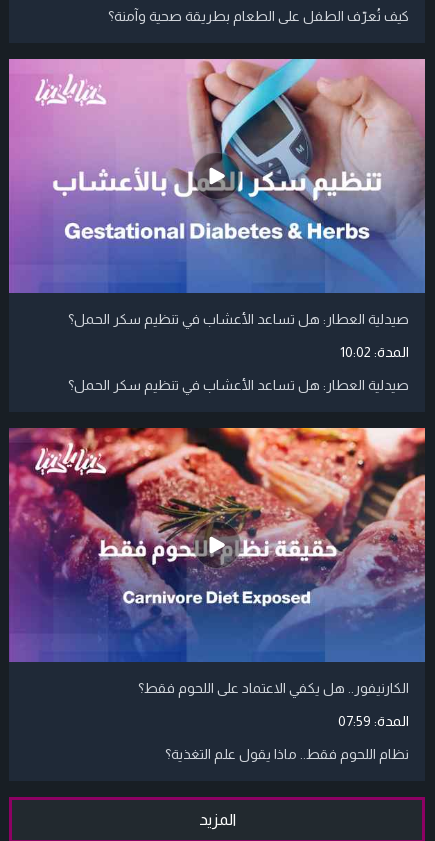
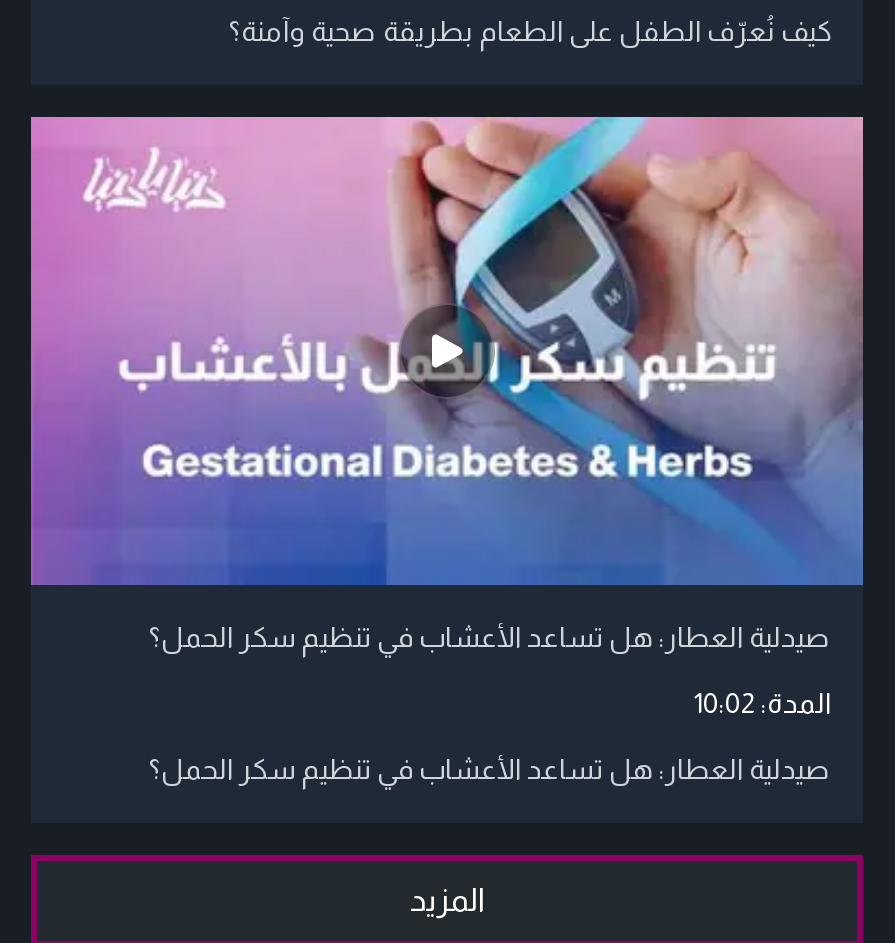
[9,427,426,762] [image] | الكارنيفور.. هل يكفي الاعتماد على اللحوم فقط؟ | المدة: 07:59 | نظام اللحوم فقط.. ماذا يقول علم التغذية؟ -> none

